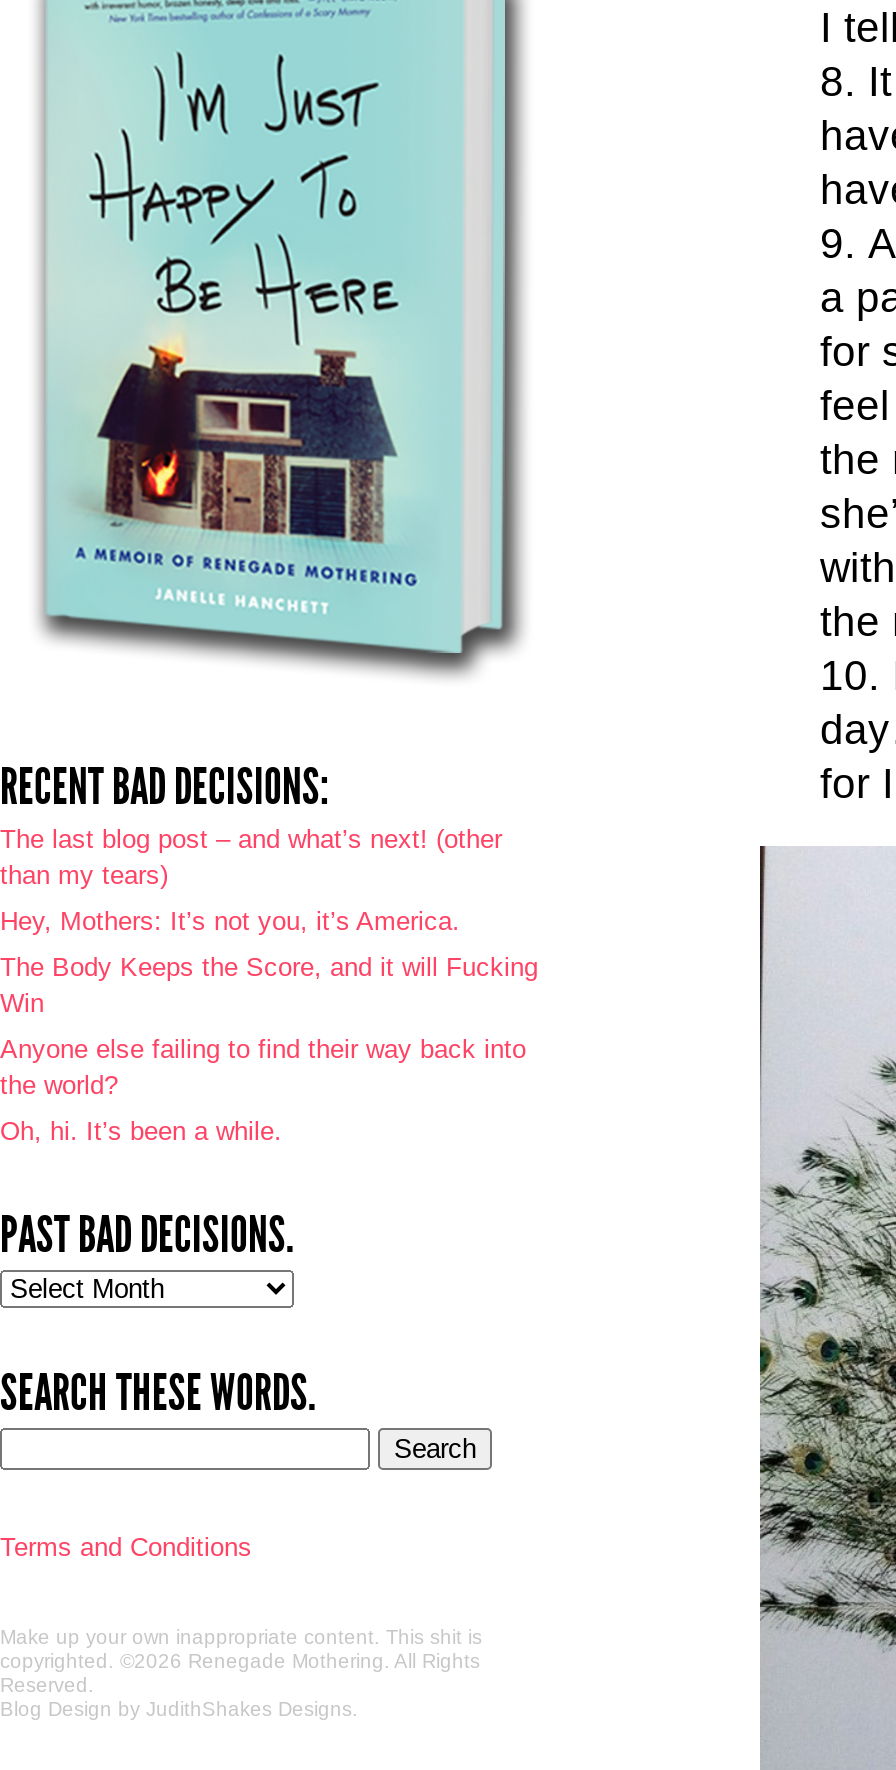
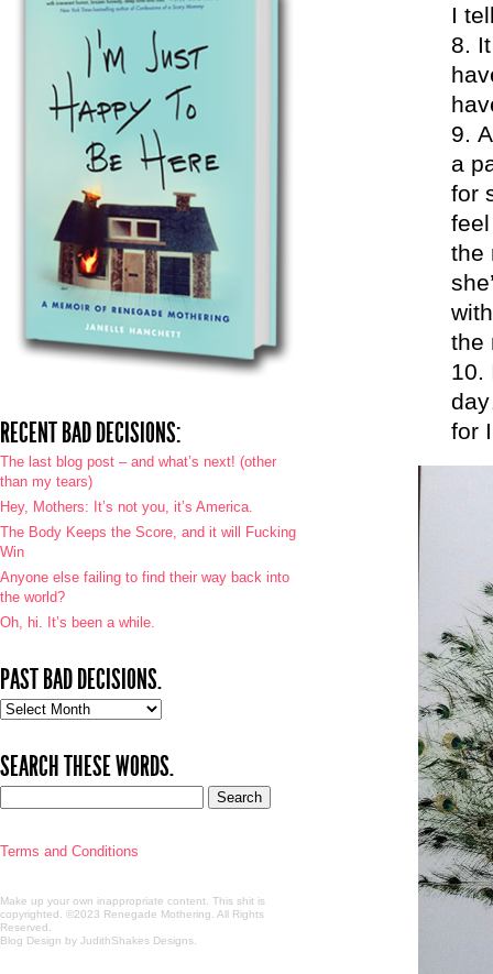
[0,1649,480,1671] copyrighted. ©2026 Renegade Mothering. All Rights -> [0,908,264,920] copyrighted. ©2023 Renegade Mothering. All Rights

